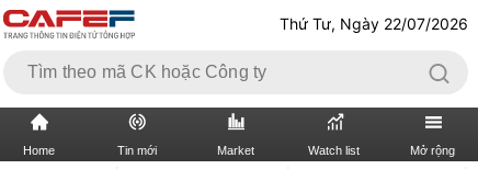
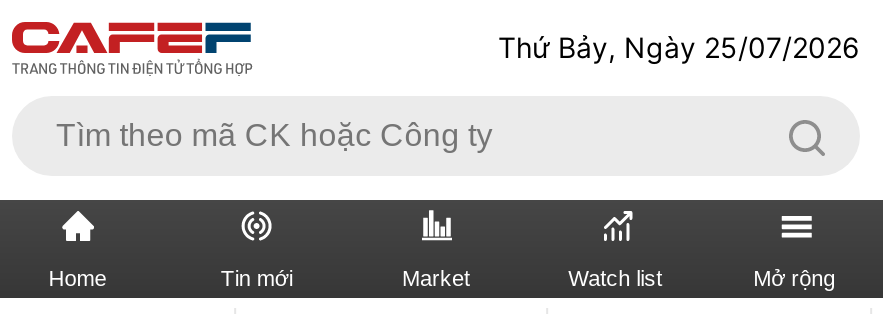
[280,14,468,33] Thứ Tư, Ngày 22/07/2026 -> [498,30,860,64] Thứ Bảy, Ngày 25/07/2026

